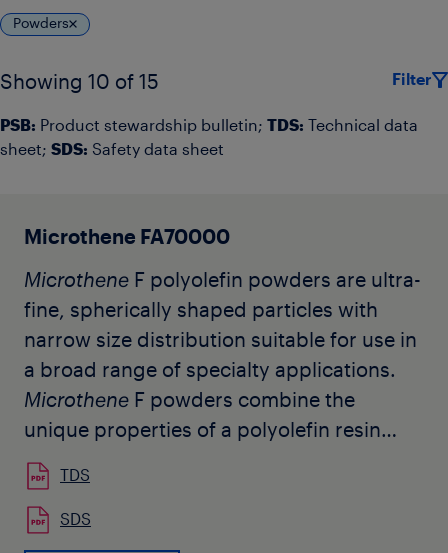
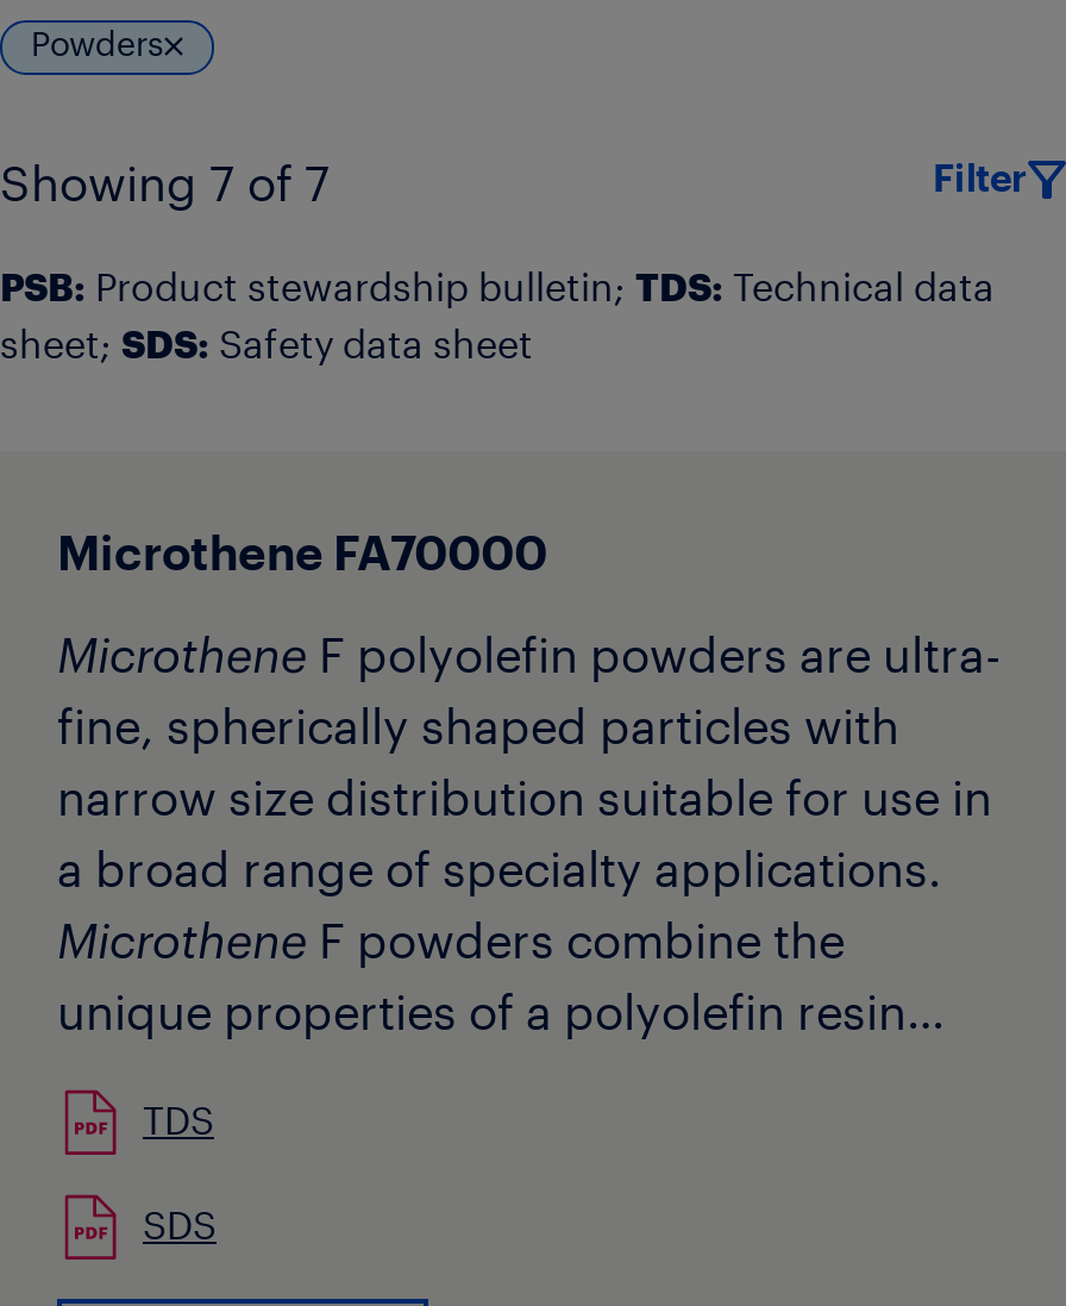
[0,72,159,92] Showing 10 of 15 -> [0,162,331,210] Showing 7 of 7

